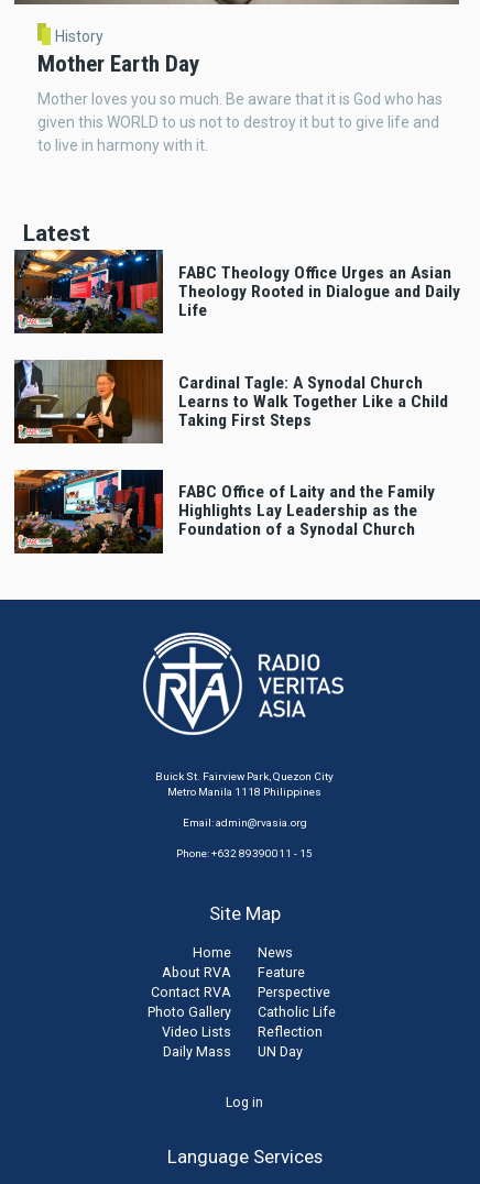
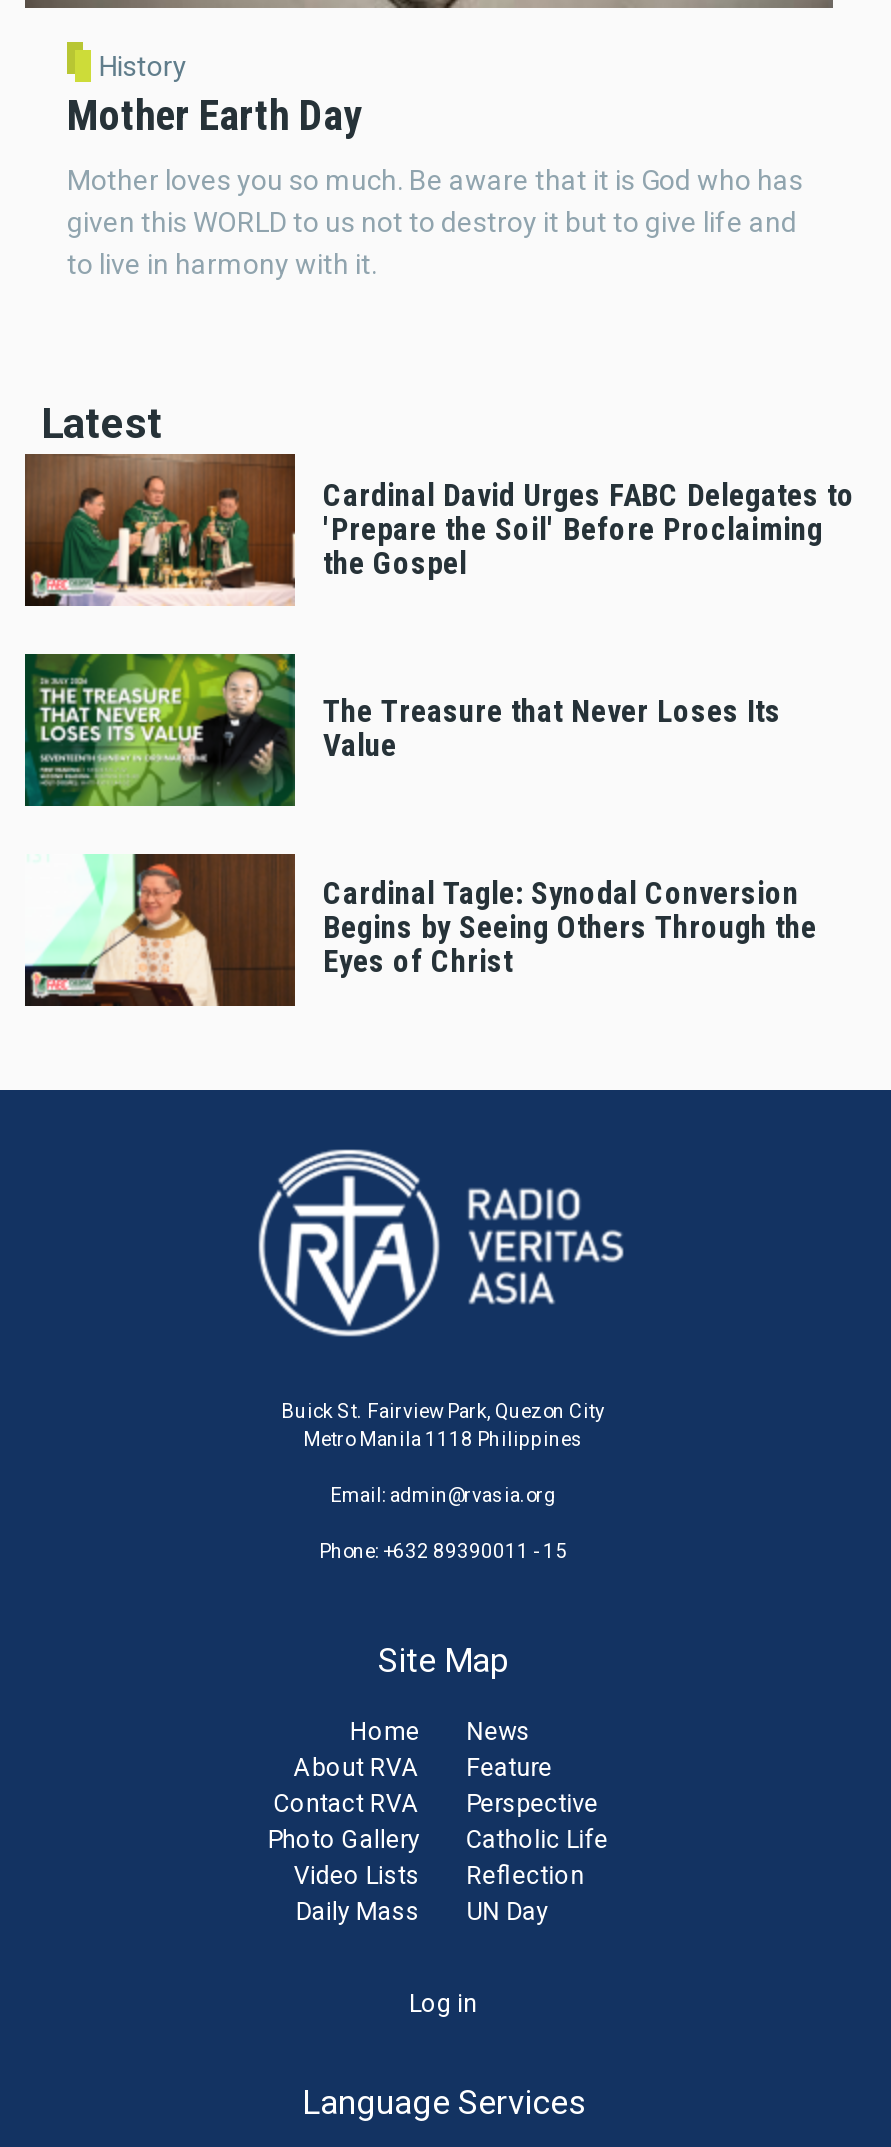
[14,249,460,335] [image] | FABC Theology Office Urges an Asian | Theology Rooted in Dialogue and Daily | Life -> [25,452,855,606] [image] | Cardinal David Urges FABC Delegates to | 'Prepare the Soil' Before Proclaiming | the Gospel
[14,359,448,445] [image] | Cardinal Tagle: A Synodal Church | Learns to Walk Together Like a Child | Taking First Steps -> [23,652,781,808] [image] | The Treasure that Never Loses Its | Value
[13,469,435,555] [image] | FABC Office of Laity and the Family | Highlights Lay Leadership as the | Foundation of a Synodal Church -> [23,852,817,1008] [image] | Cardinal Tagle: Synodal Conversion | Begins by Seeing Others Through the | Eyes of Christ

